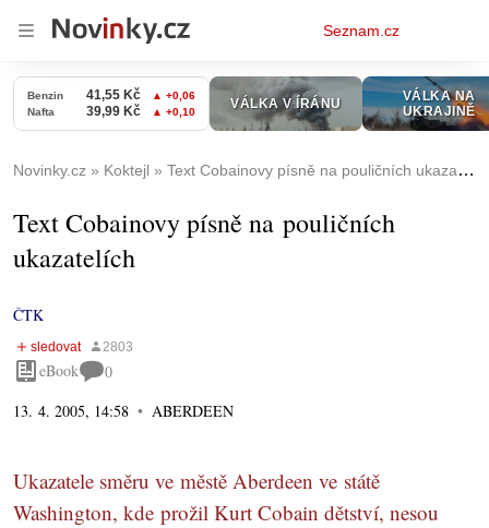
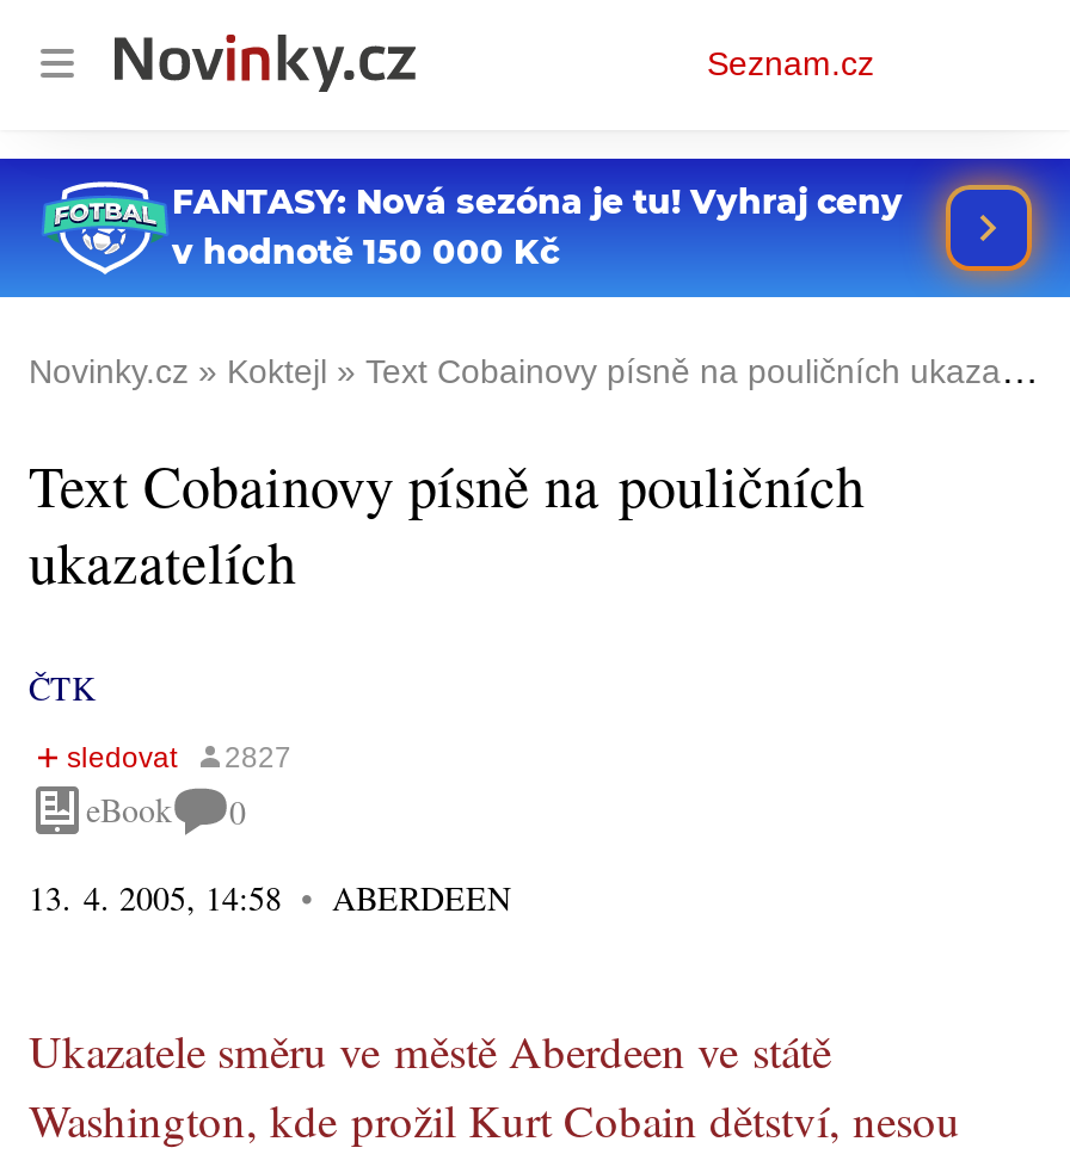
[3,74,486,136] [image] -> [7,156,1063,300] [image]

